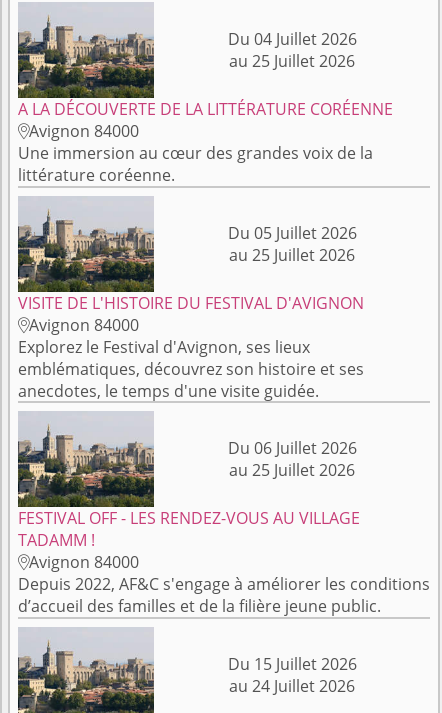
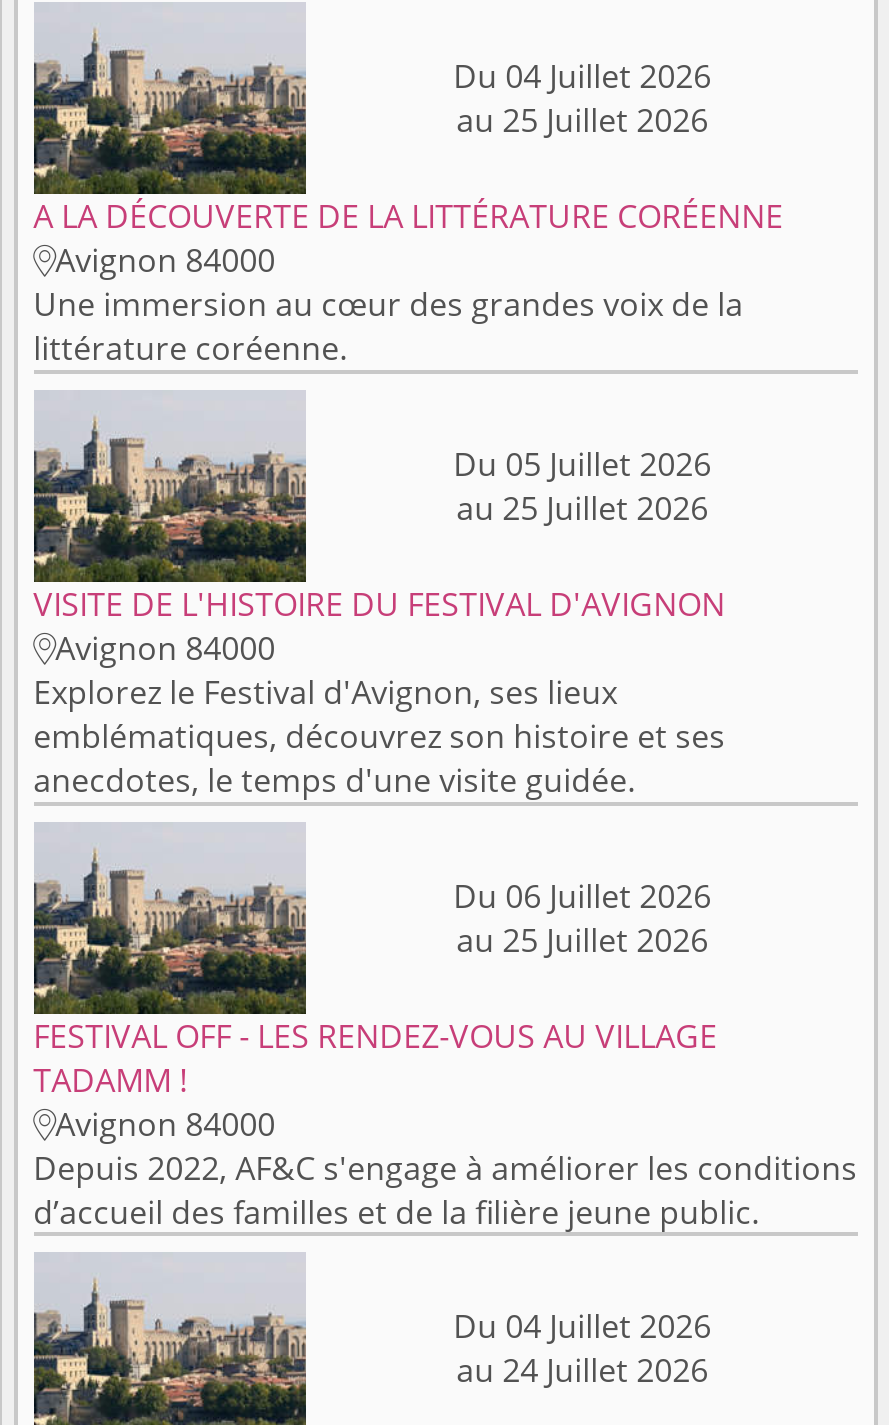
[228,653,357,675] Du 15 Juillet 2026 -> [453,1304,711,1348] Du 04 Juillet 2026

